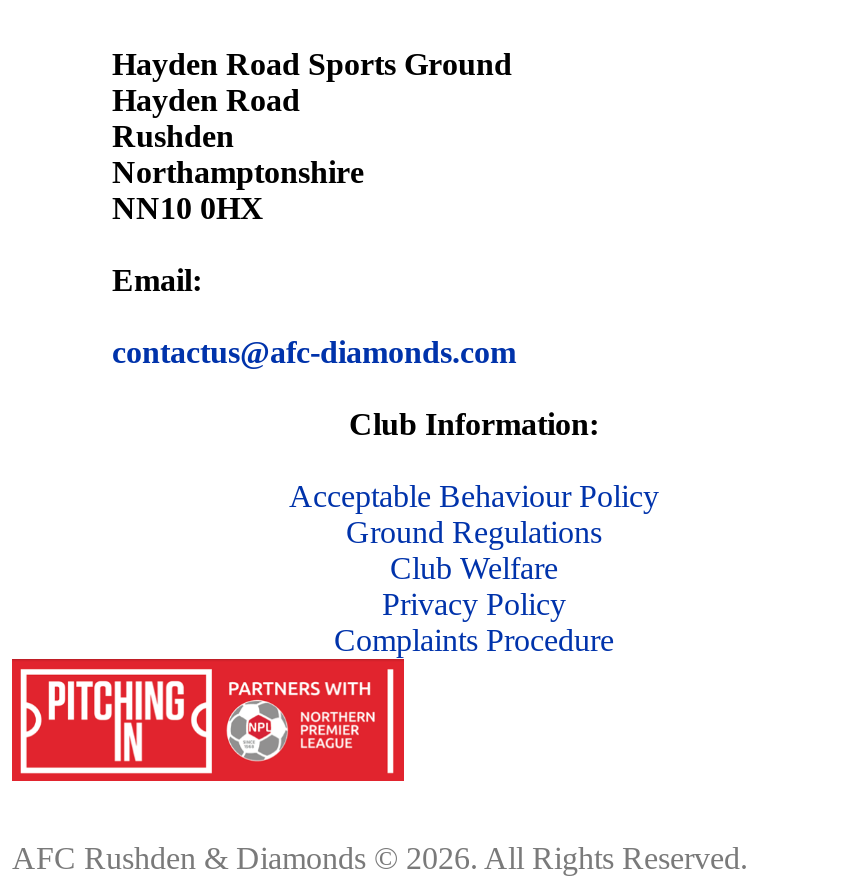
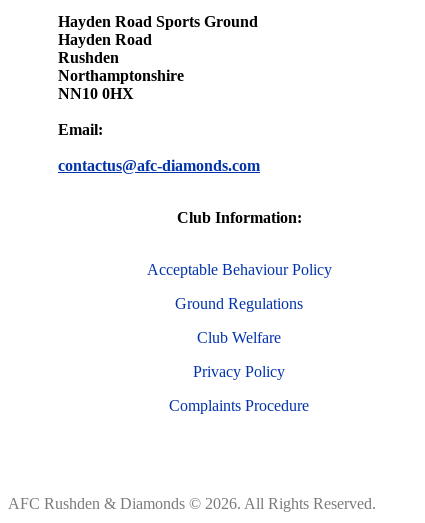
[10,655,406,783] [image] -> none

